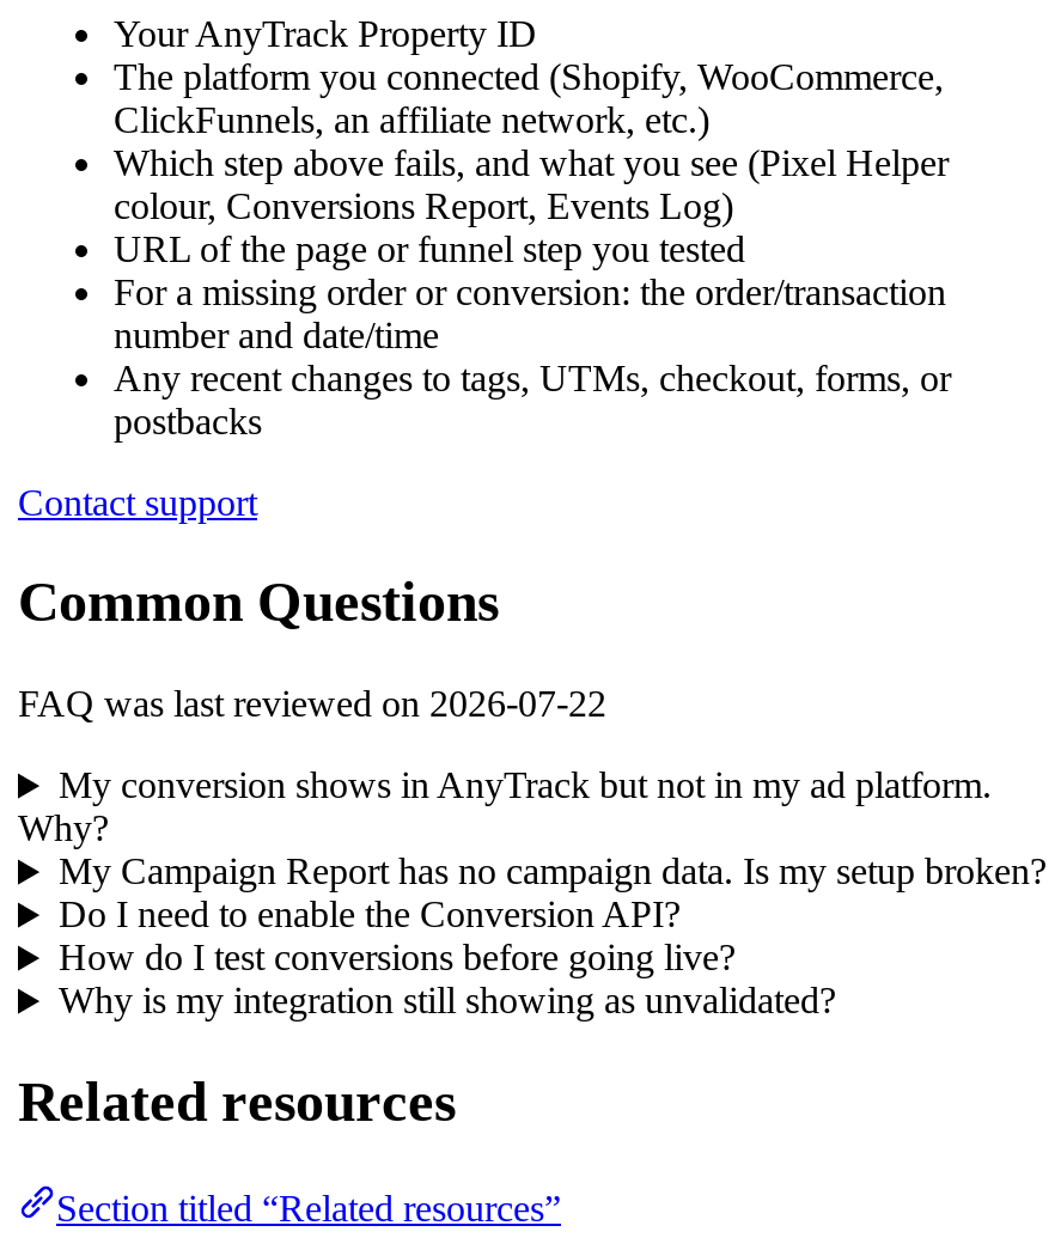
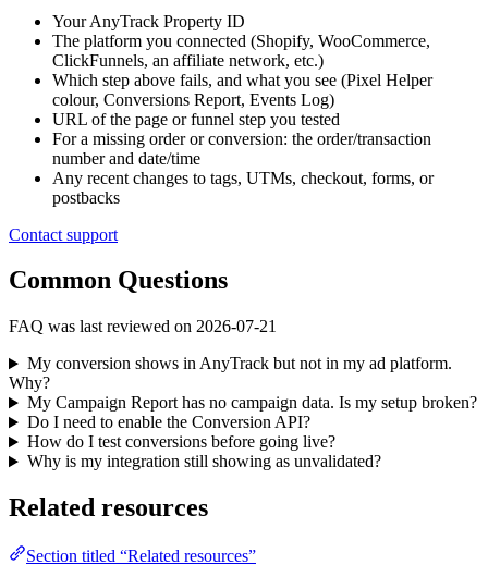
[18,684,606,724] FAQ was last reviewed on 2026-07-22 -> [9,317,277,336] FAQ was last reviewed on 2026-07-21

